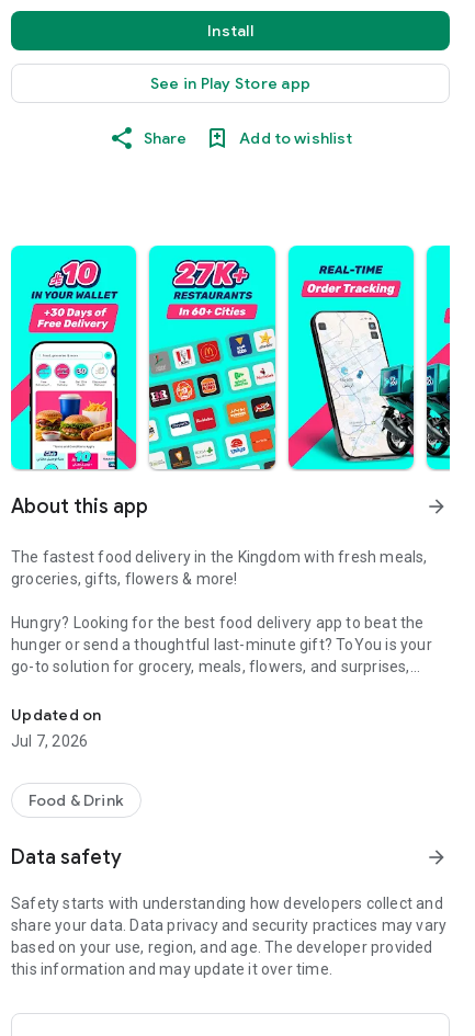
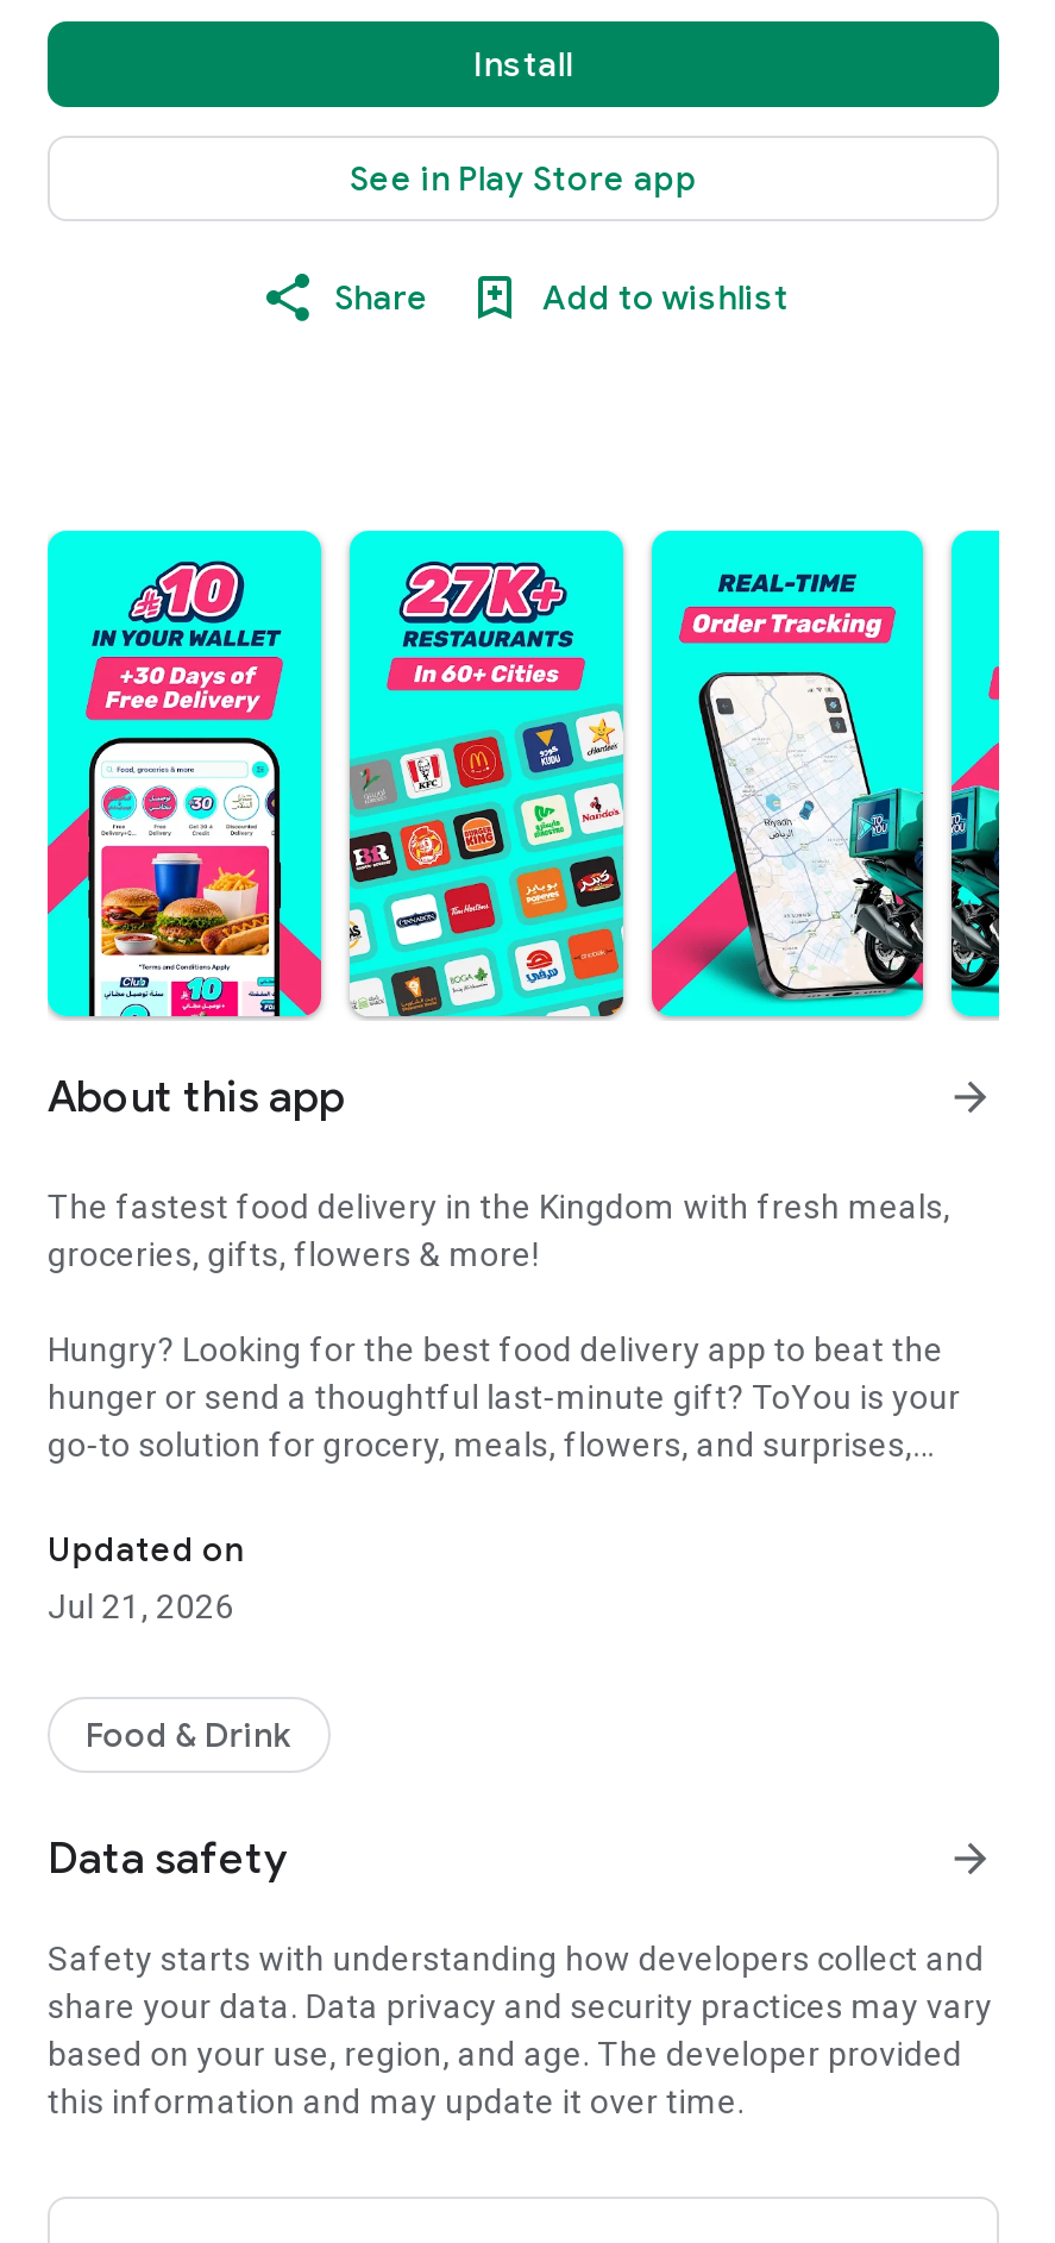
[11,732,88,750] Jul 7, 2026 -> [48,1587,234,1625] Jul 21, 2026

